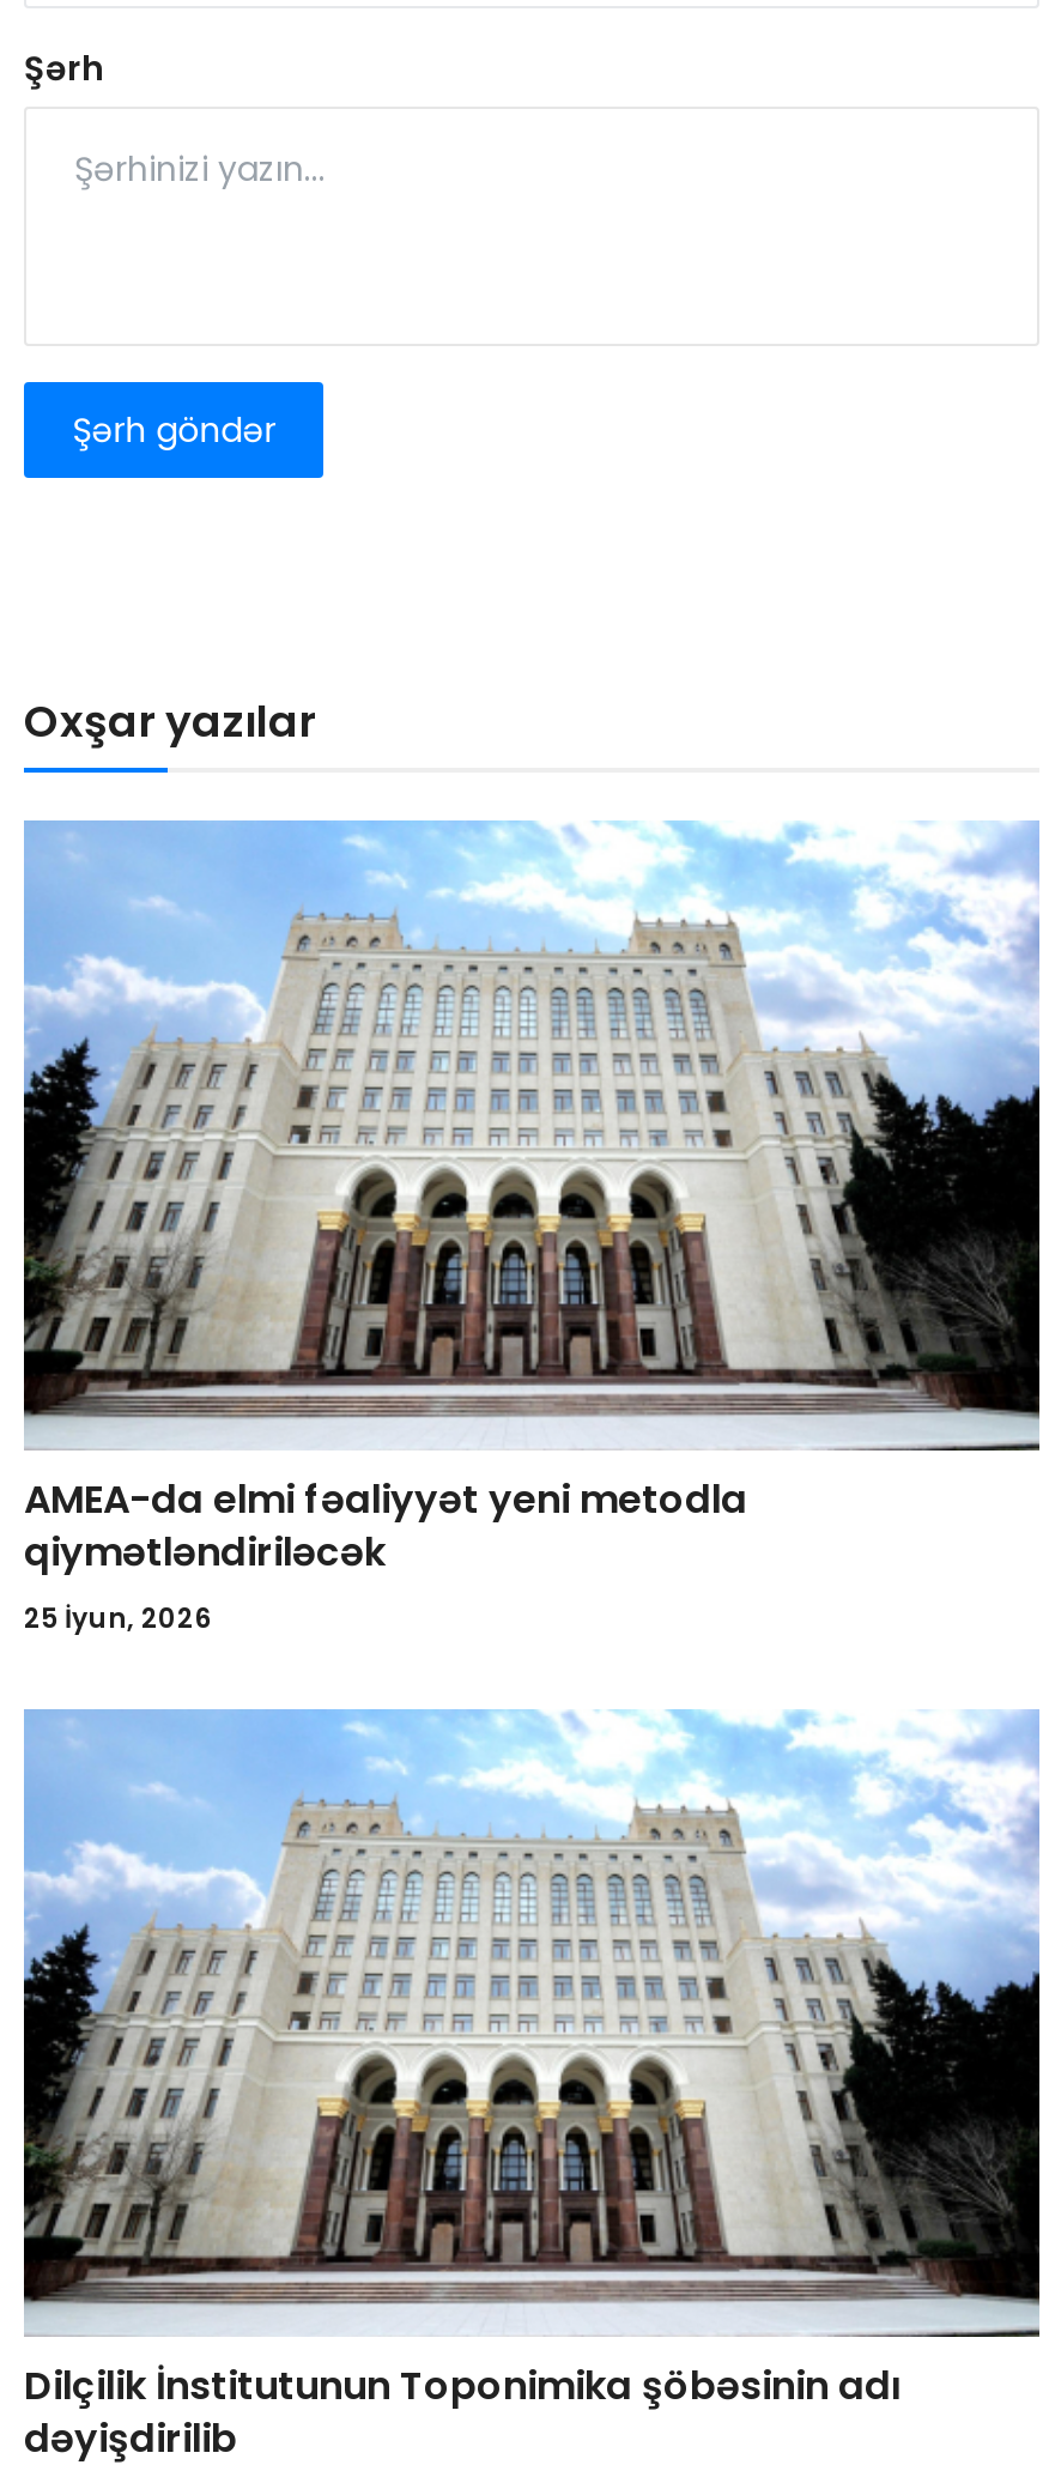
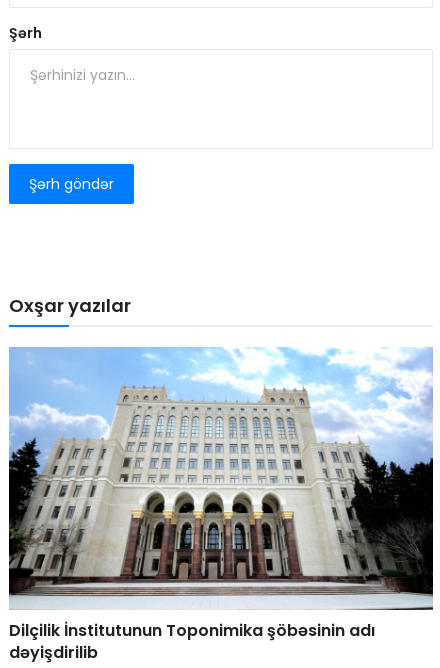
[24,1472,747,1637] AMEA-da elmi fəaliyyət yeni metodla | qiymətləndiriləcək | 25 İyun, 2026 -> none

